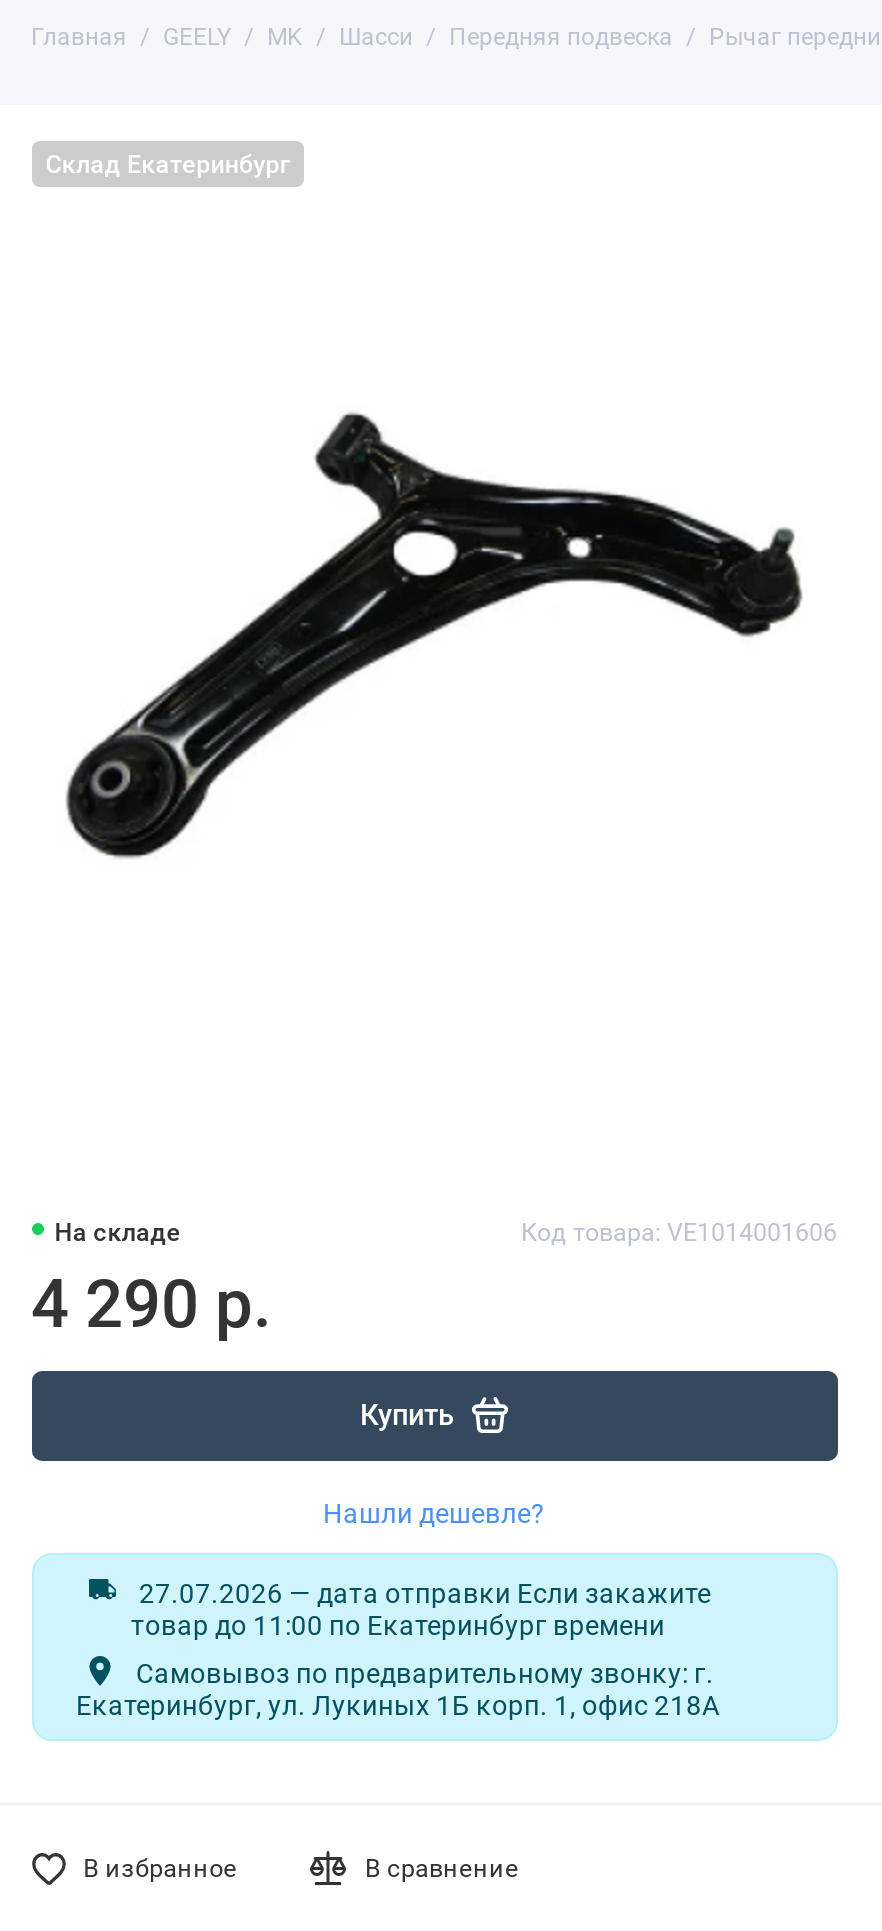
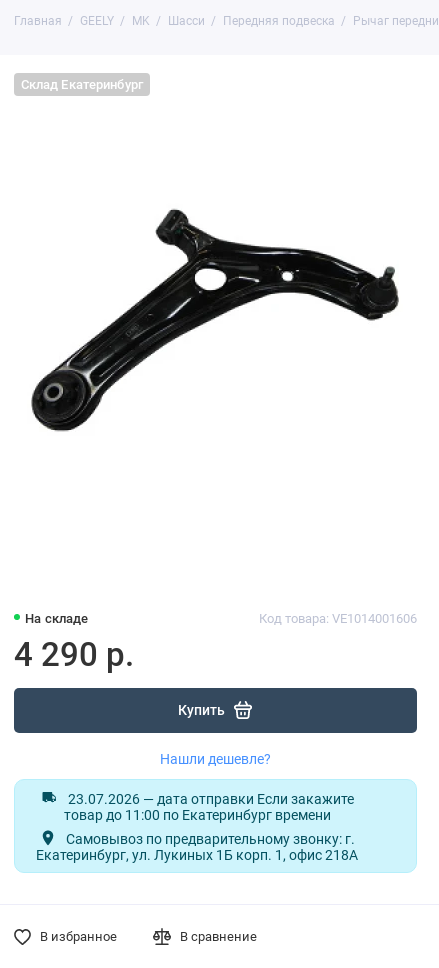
[139,1577,711,1609] 27.07.2026 — дата отправки Если закажите -> [67,791,353,807] 23.07.2026 — дата отправки Если закажите

